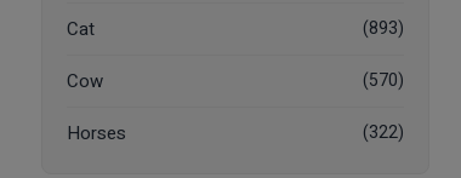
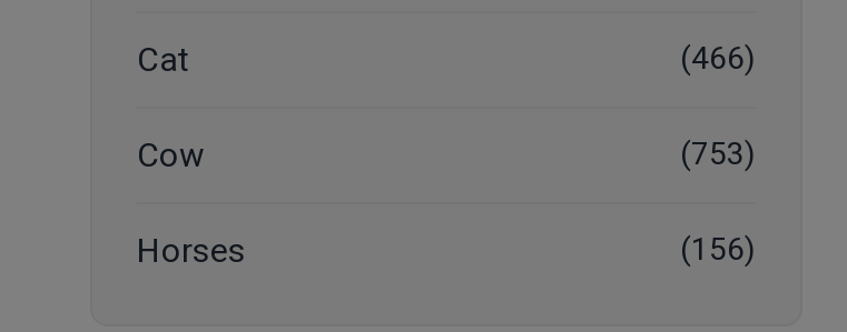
[363,16,404,41] (893) -> [680,36,756,82] (466)
[363,68,404,93] (570) -> [680,131,756,178] (753)
[363,120,404,145] (322) -> [680,227,756,273] (156)

